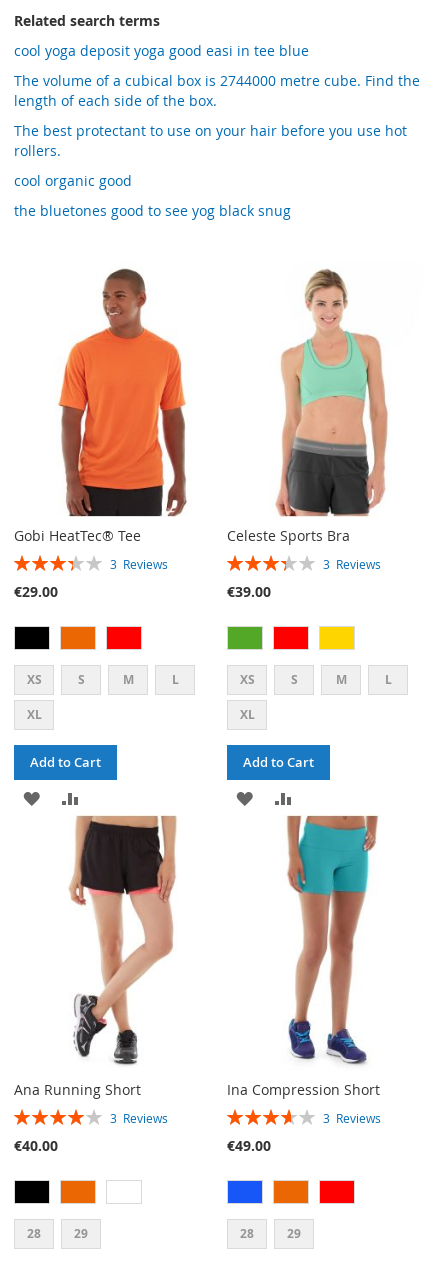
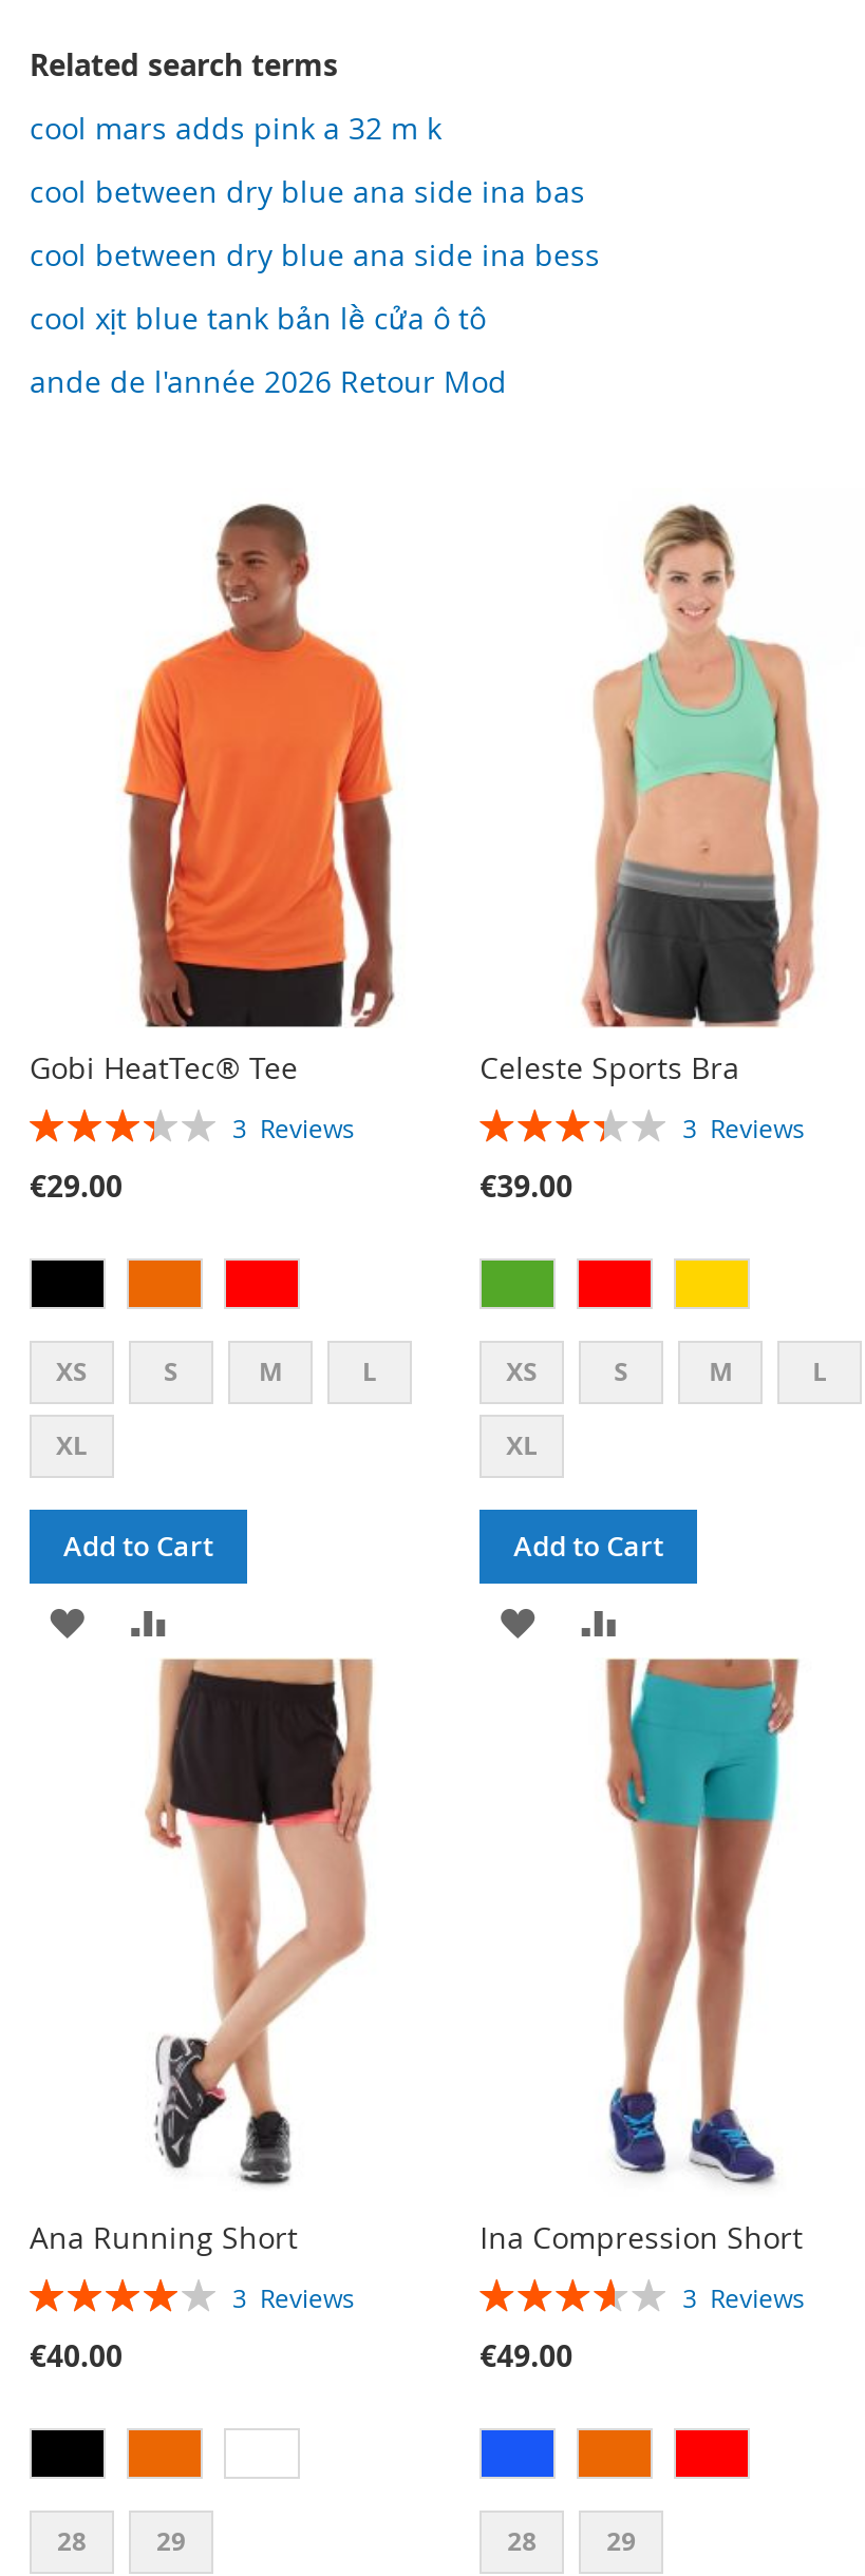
[14,41,309,60] cool yoga deposit yoga good easi in tee blue -> [30,109,441,149] cool mars adds pink a 32 m k
[14,71,420,110] The volume of a cubical box is 2744000 metre cube. Find the | length of each side of the box. -> [30,172,585,212] cool between dry blue ana side ina bas
[14,121,407,160] The best protectant to use on your hair before you use hot | rollers. -> [30,235,600,275] cool between dry blue ana side ina bess
[14,171,132,190] cool organic good -> [30,299,486,339] cool xịt blue tank bản lề cửa ô tô
[14,201,291,220] the bluetones good to see yog black snug -> [30,362,507,402] ande de l'année 2026 Retour Mod

